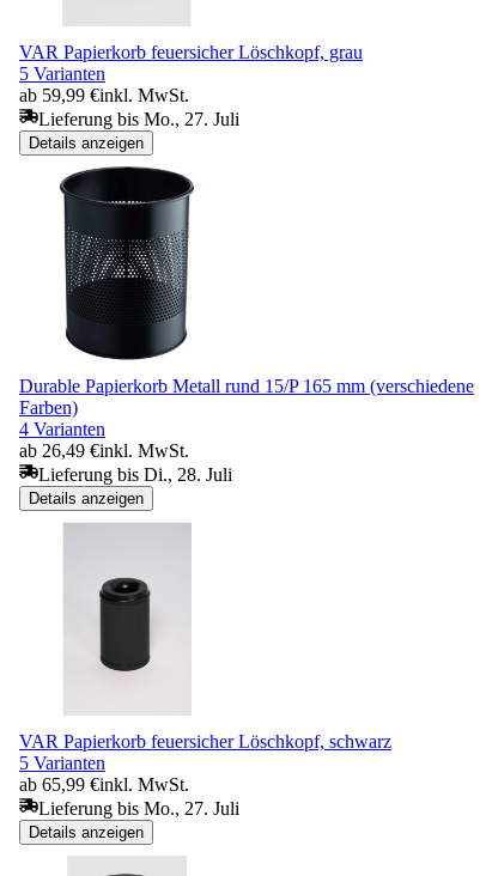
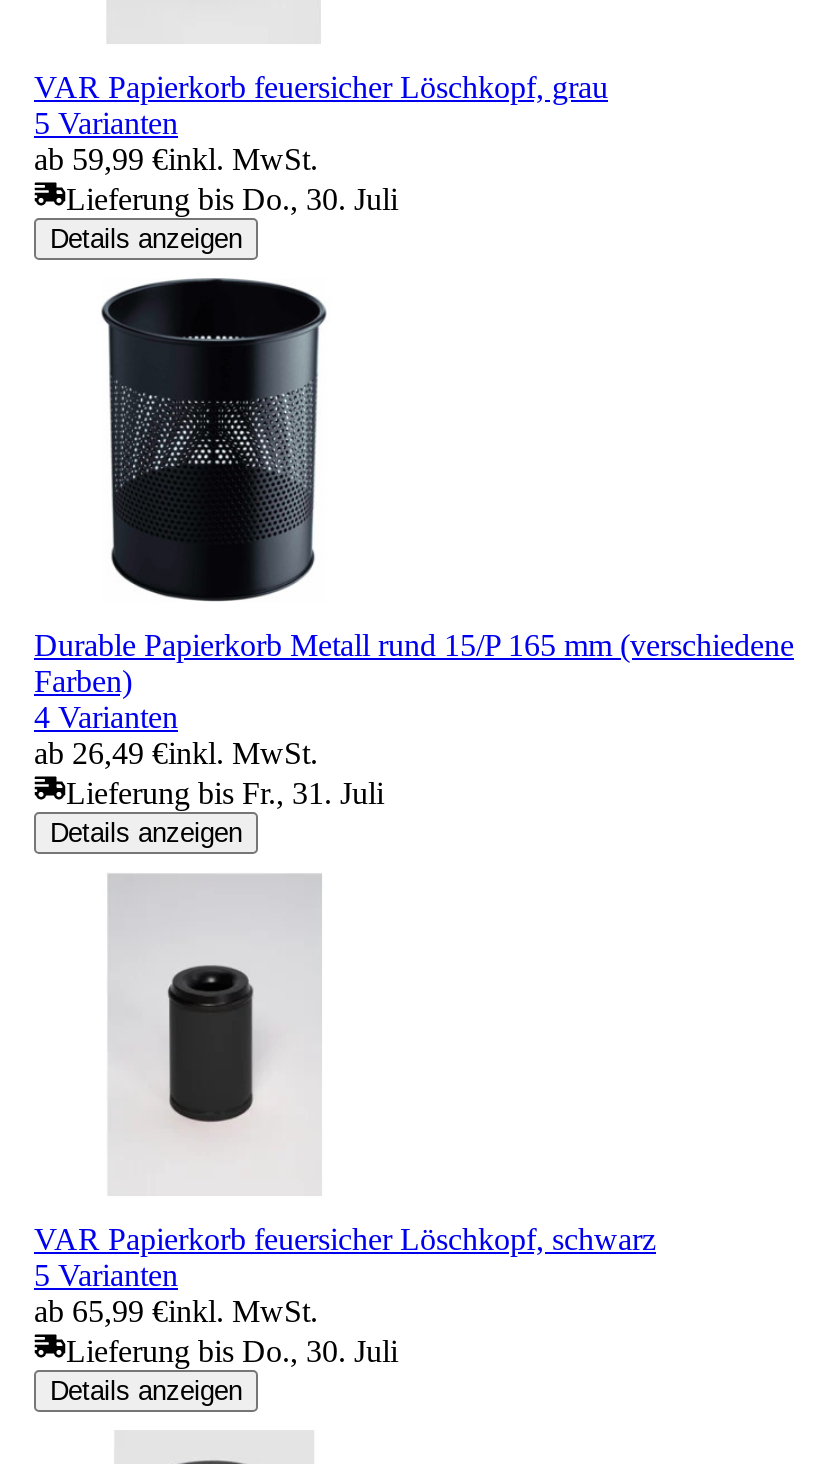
[38,109,239,129] Lieferung bis Mo., 27. Juli -> [66,182,398,216] Lieferung bis Do., 30. Juli
[38,464,232,485] Lieferung bis Di., 28. Juli -> [66,776,384,810] Lieferung bis Fr., 31. Juli
[38,798,239,818] Lieferung bis Mo., 27. Juli -> [66,1334,398,1368] Lieferung bis Do., 30. Juli

